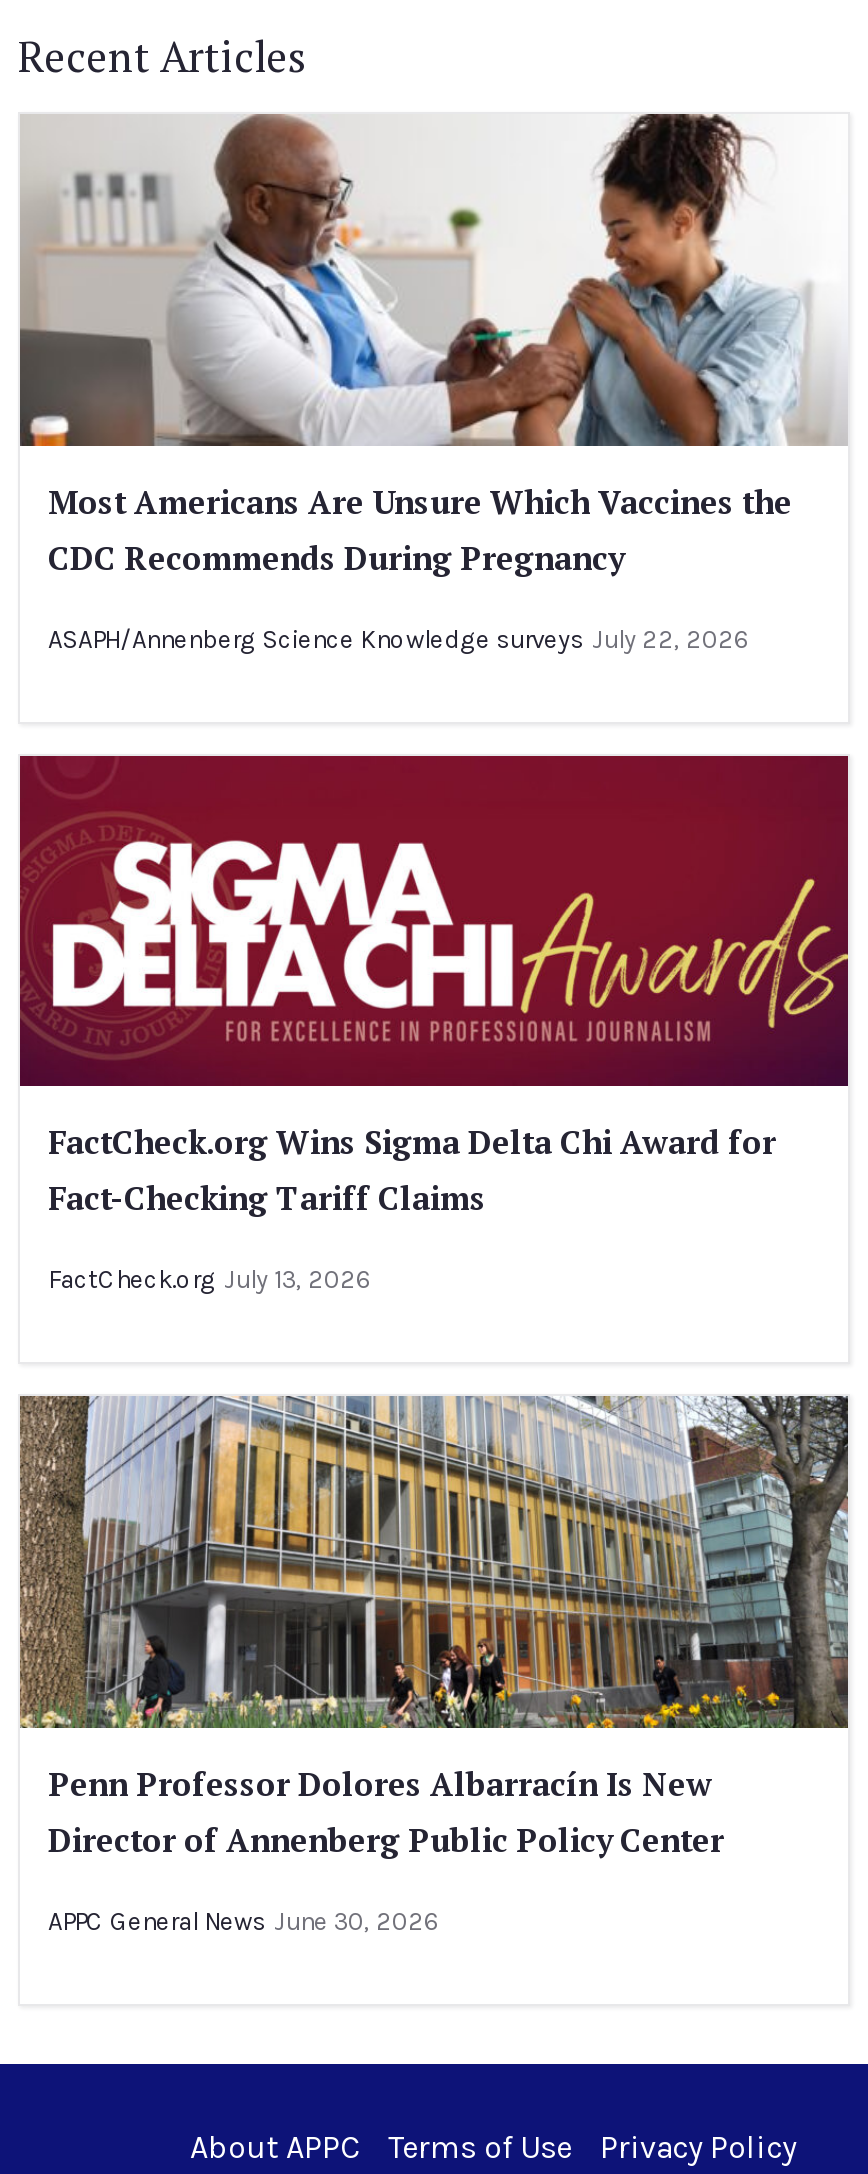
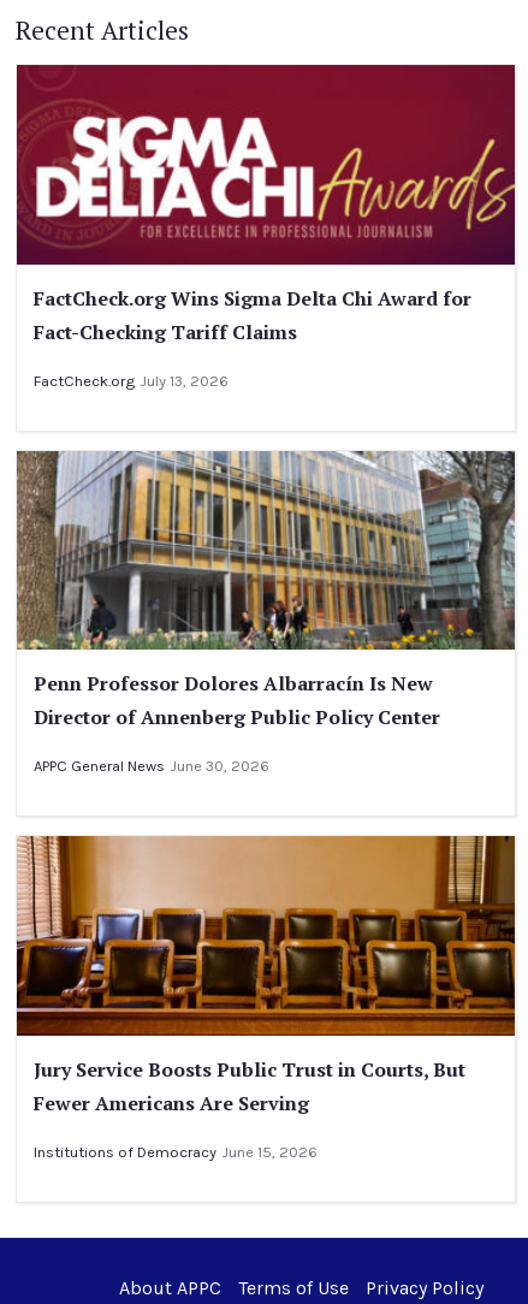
[20,112,848,653] [image] | Most Americans Are Unsure Which Vaccines the | CDC Recommends During Pregnancy | ASAPH/Annenberg Science Knowledge surveys July 22, 2026 -> none
moved [18,764,846,1936] -> [16,70,514,775]: [image] | FactCheck.org Wins Sigma Delta Chi Award for | Fact-Checking Tariff Claims | FactCheck.org July 13, 2026 | Penn Professor Dolores Albarracín Is New | Director of Annenberg Public Policy Center | APPC General News June 30, 2026
none -> [16,835,516,1161] [image] | Jury Service Boosts Public Trust in Courts, But | Fewer Americans Are Serving | Institutions of Democracy June 15, 2026

